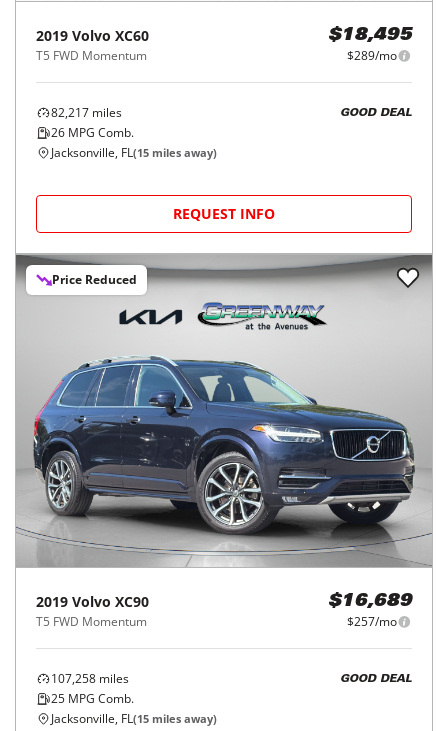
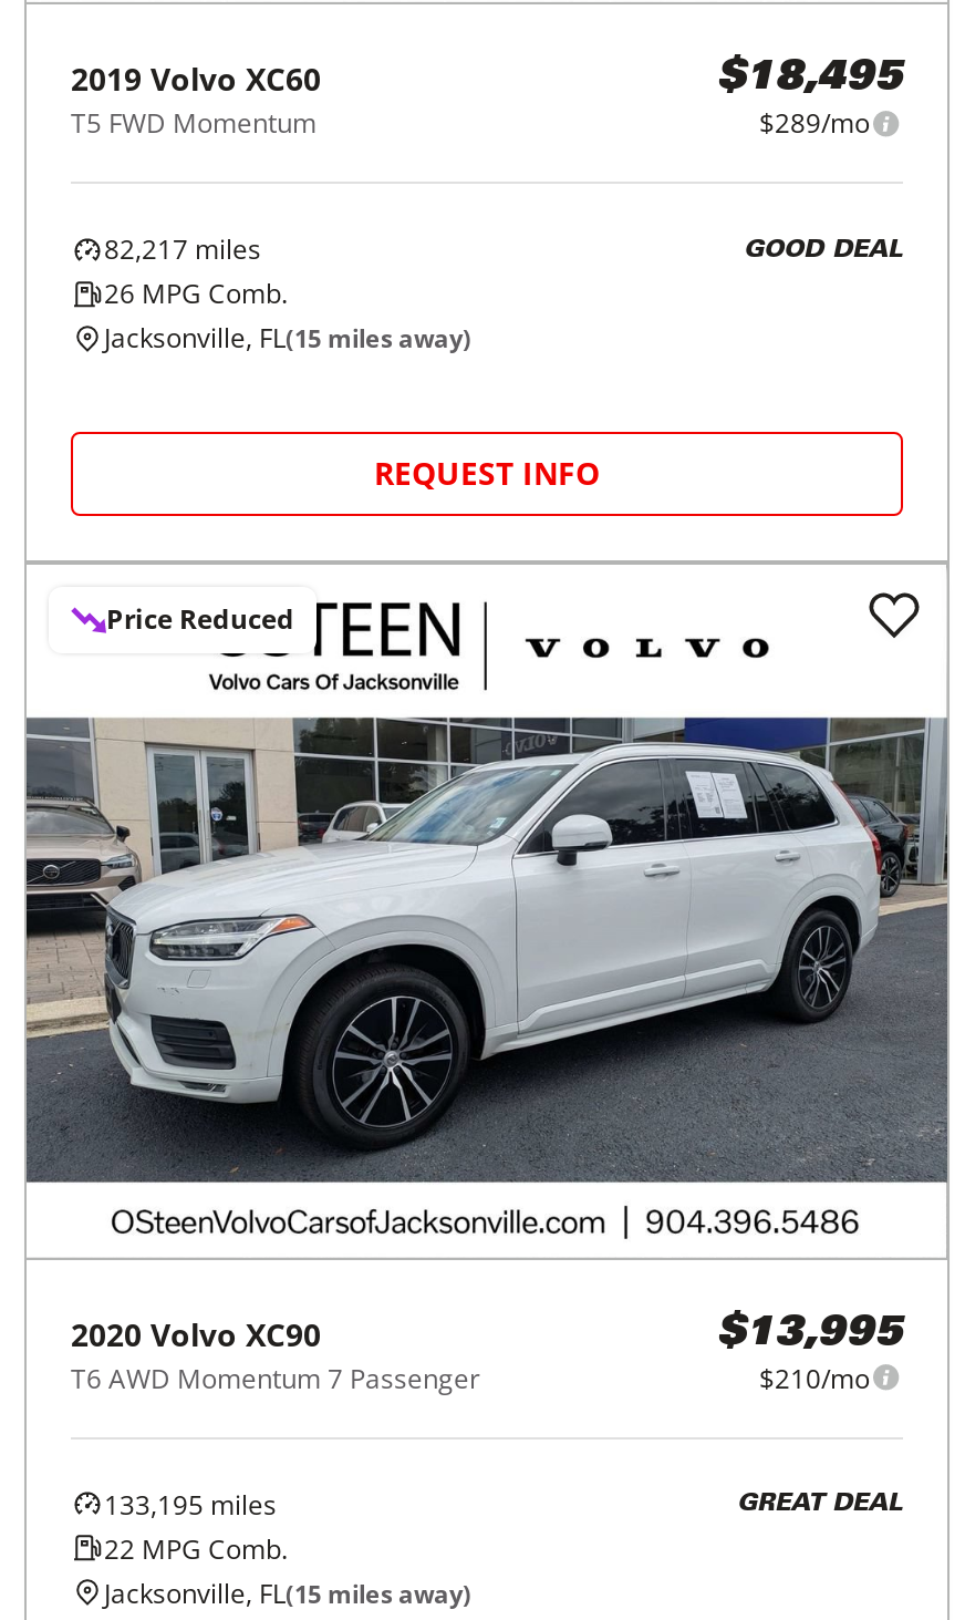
[15,254,433,630] [image] | 2019 Volvo XC90 | T5 FWD Momentum -> [24,565,950,1397] [image] | 2020 Volvo XC90 | T6 AWD Momentum 7 Passenger
[328,593,412,630] $16,689 | $257/mo -> [717,1315,903,1397] $13,995 | $210/mo
[51,670,134,707] 107,258 miles | 25 MPG Comb. -> [104,1485,288,1567] 133,195 miles | 22 MPG Comb.
[340,674,412,685] GOOD DEAL -> [737,1493,903,1517] GREAT DEAL

